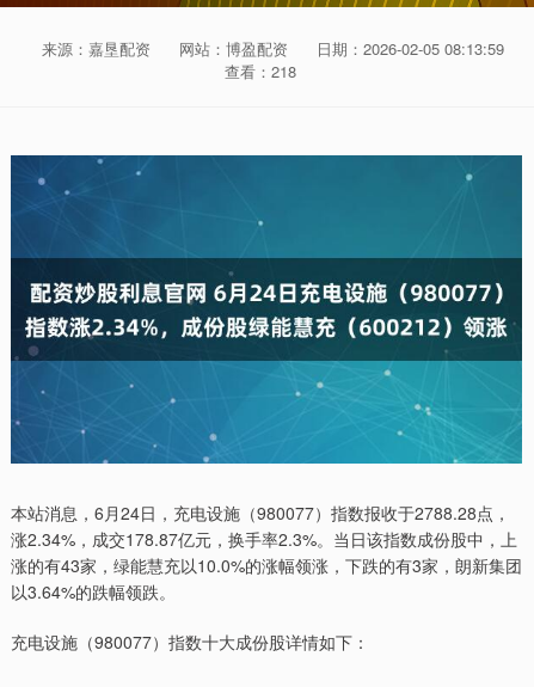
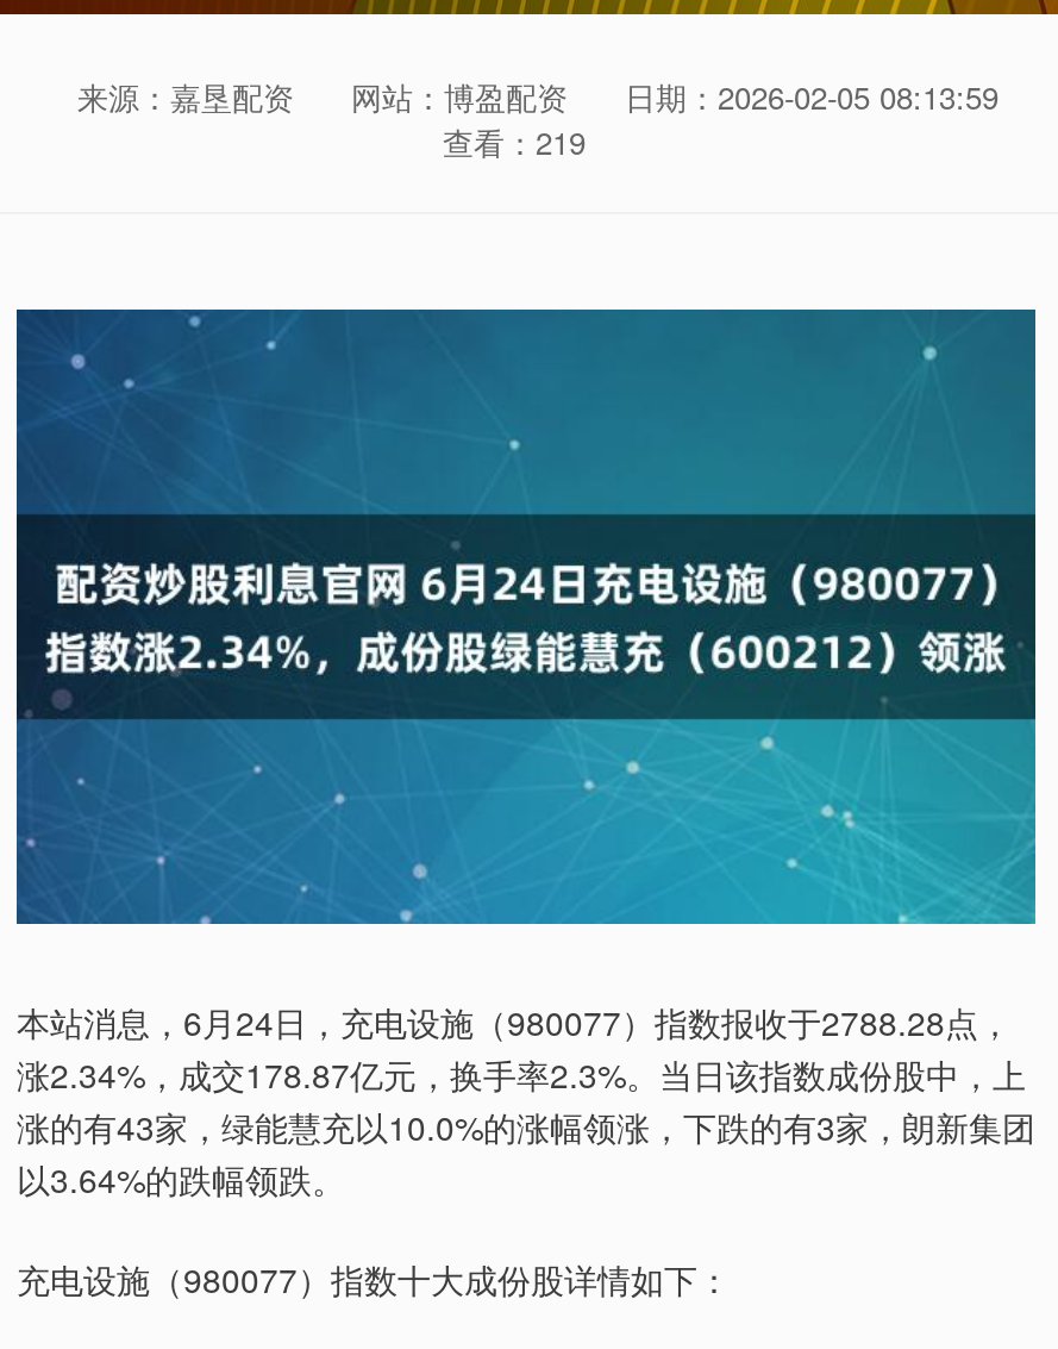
[225,60,296,82] 查看：218 -> [443,119,586,164] 查看：219

